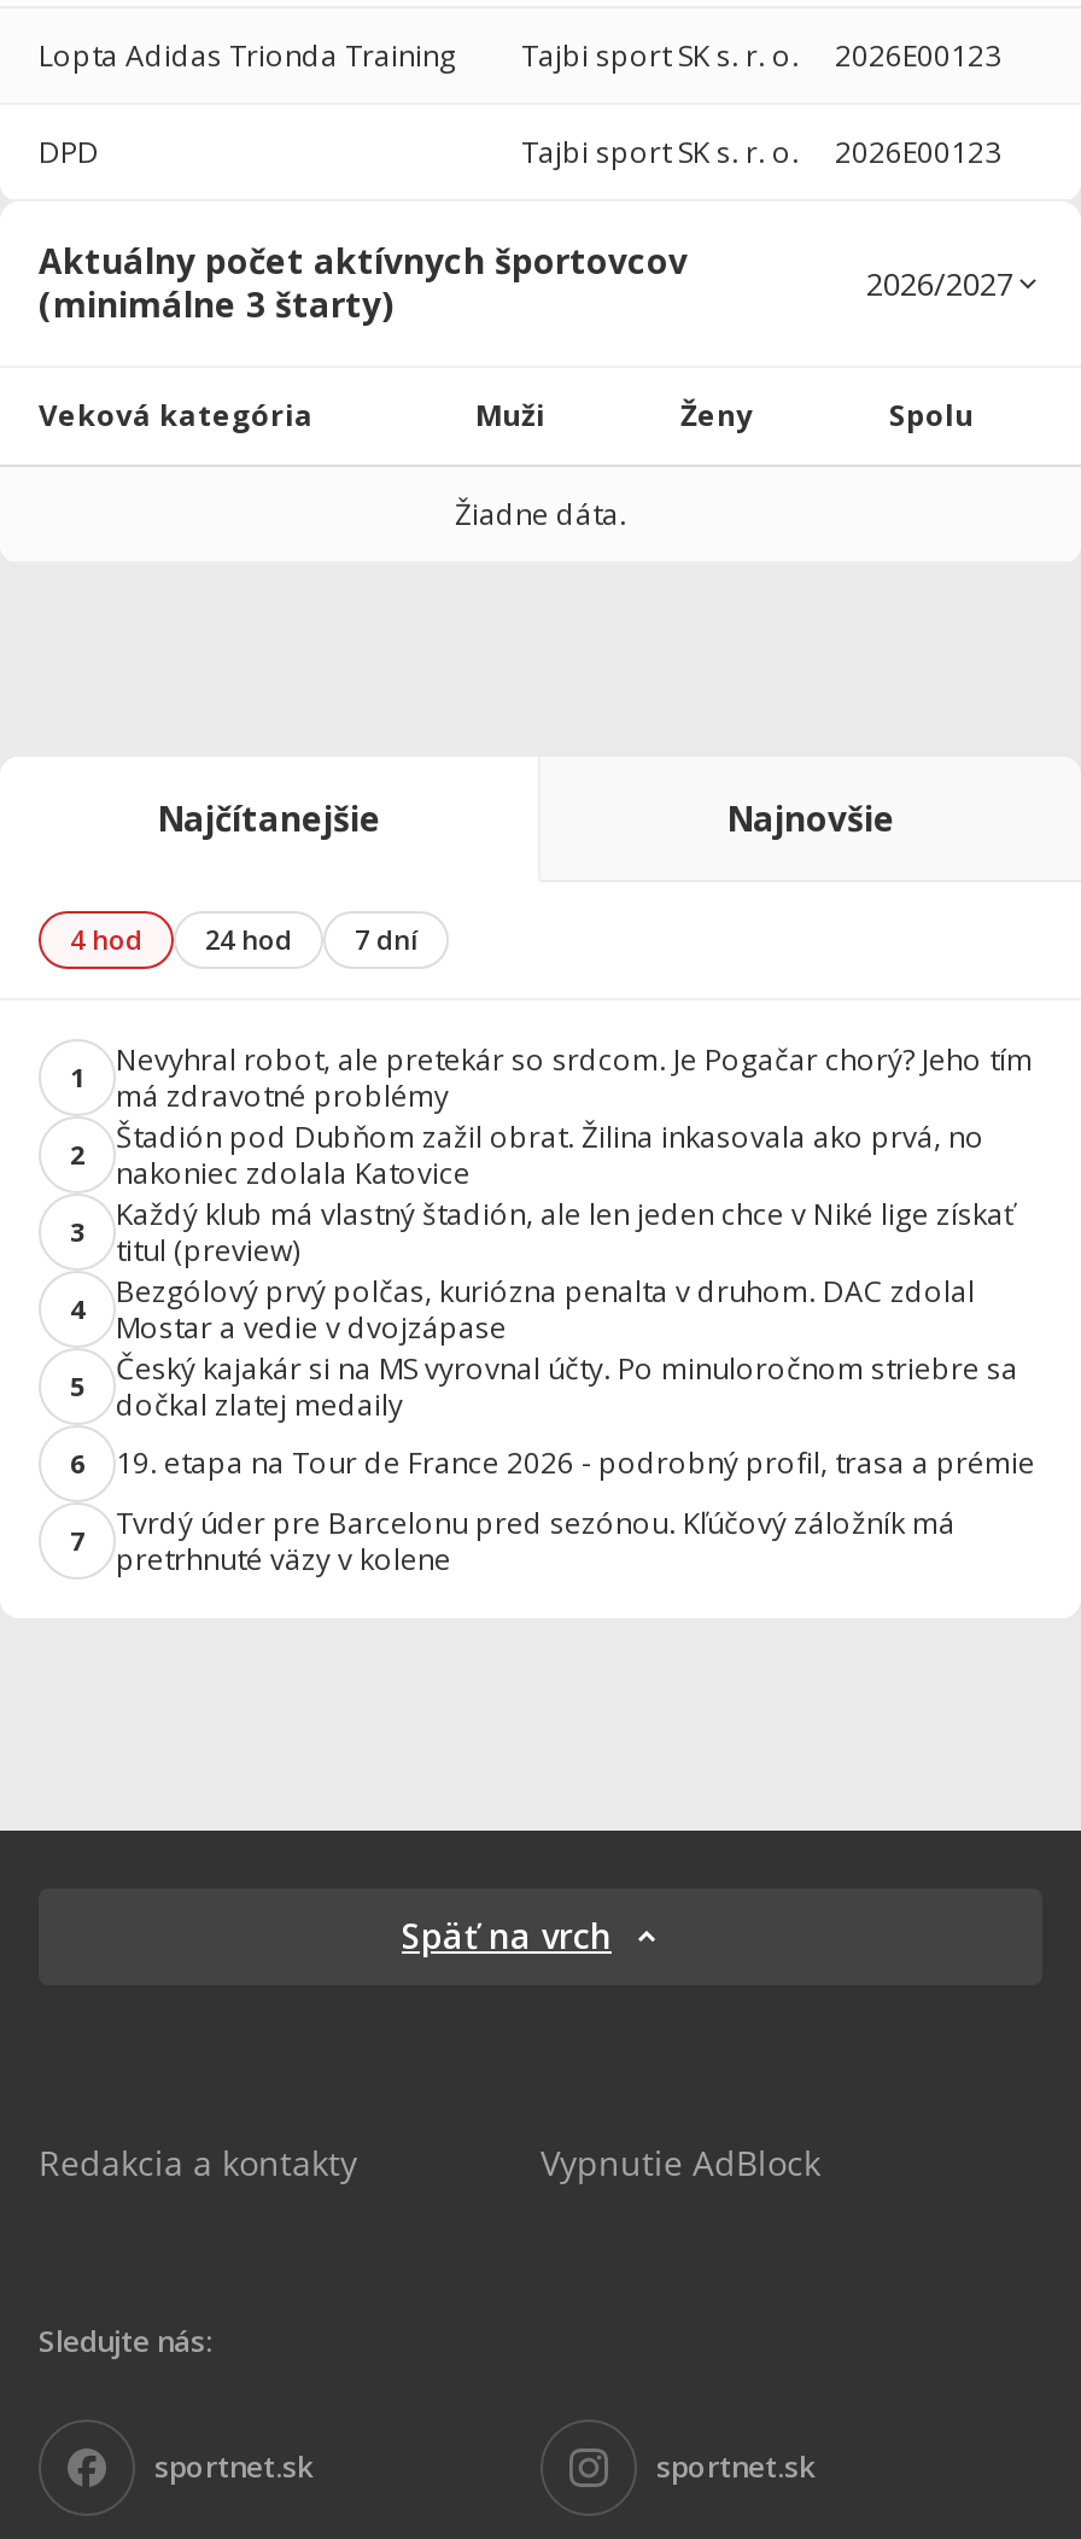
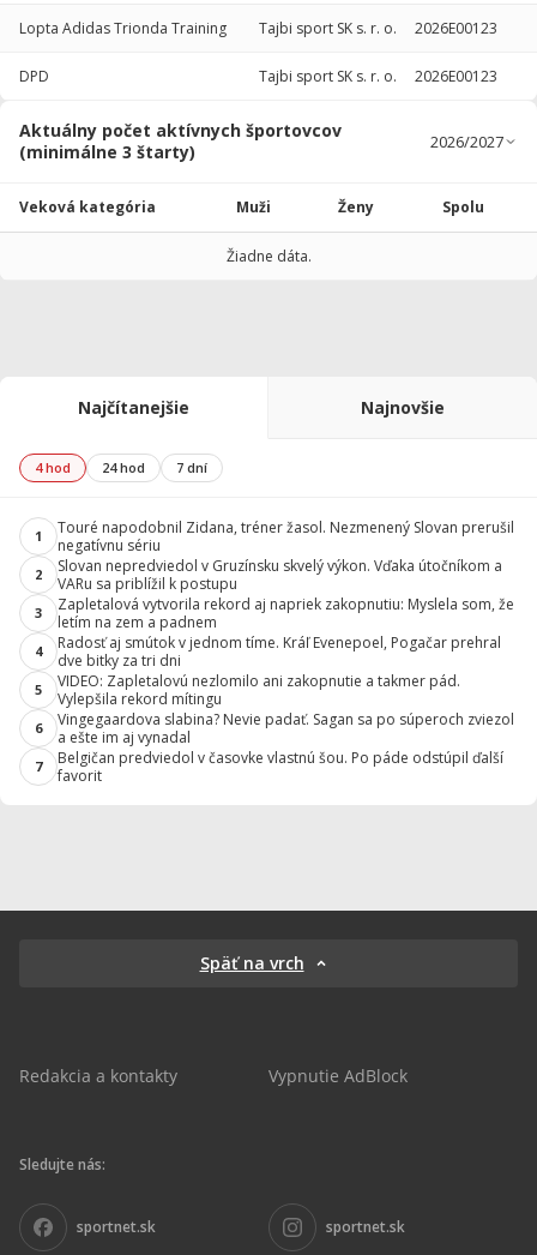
[116,1039,1033,1116] Nevyhral robot, ale pretekár so srdcom. Je Pogačar chorý? Jeho tím | má zdravotné problémy -> [58,517,514,555] Touré napodobnil Zidana, tréner žasol. Nezmenený Slovan prerušil | negatívnu sériu
[116,1116,984,1193] Štadión pod Dubňom zažil obrat. Žilina inkasovala ako prvá, no | nakoniec zdolala Katovice -> [58,555,502,594] Slovan nepredviedol v Gruzínsku skvelý výkon. Vďaka útočníkom a | VARu sa priblížil k postupu
[116,1193,1013,1270] Každý klub má vlastný štadión, ale len jeden chce v Niké lige získať | titul (preview) -> [58,594,514,632] Zapletalová vytvorila rekord aj napriek zakopnutiu: Myslela som, že | letím na zem a padnem
[116,1270,975,1347] Bezgólový prvý polčas, kuriózna penalta v druhom. DAC zdolal | Mostar a vedie v dvojzápase -> [58,632,501,670] Radosť aj smútok v jednom tíme. Kráľ Evenepoel, Pogačar prehral | dve bitky za tri dni
[116,1347,1018,1425] Český kajakár si na MS vyrovnal účty. Po minuloročnom striebre sa | dočkal zlatej medaily -> [58,670,460,709] VIDEO: Zapletalovú nezlomilo ani zakopnutie a takmer pád. | Vylepšila rekord mítingu
[116,1443,1035,1484] 19. etapa na Tour de France 2026 - podrobný profil, trasa a prémie -> [58,709,514,747] Vingegaardova slabina? Nevie padať. Sagan sa po súperoch zviezol | a ešte im aj vynadal
[116,1502,956,1579] Tvrdý úder pre Barcelonu pred sezónou. Kľúčový záložník má | pretrhnuté väzy v kolene -> [58,747,503,786] Belgičan predviedol v časovke vlastnú šou. Po páde odstúpil ďalší | favorit

